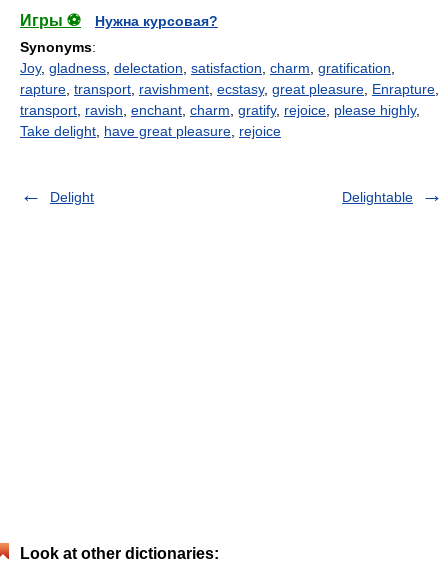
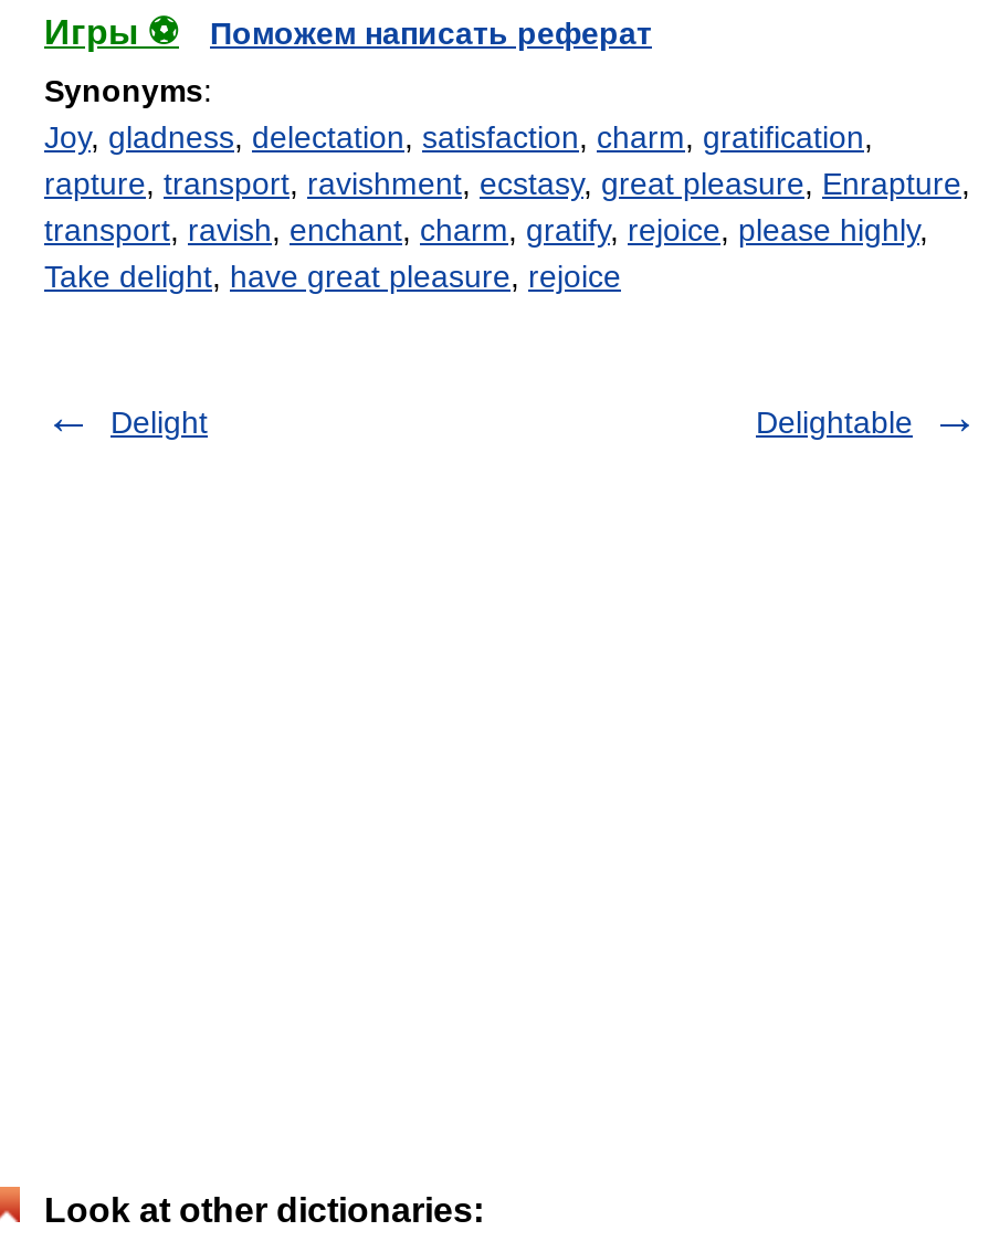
[95,13,218,29] Нужна курсовая? -> [210,15,652,51] Поможем написать реферат

